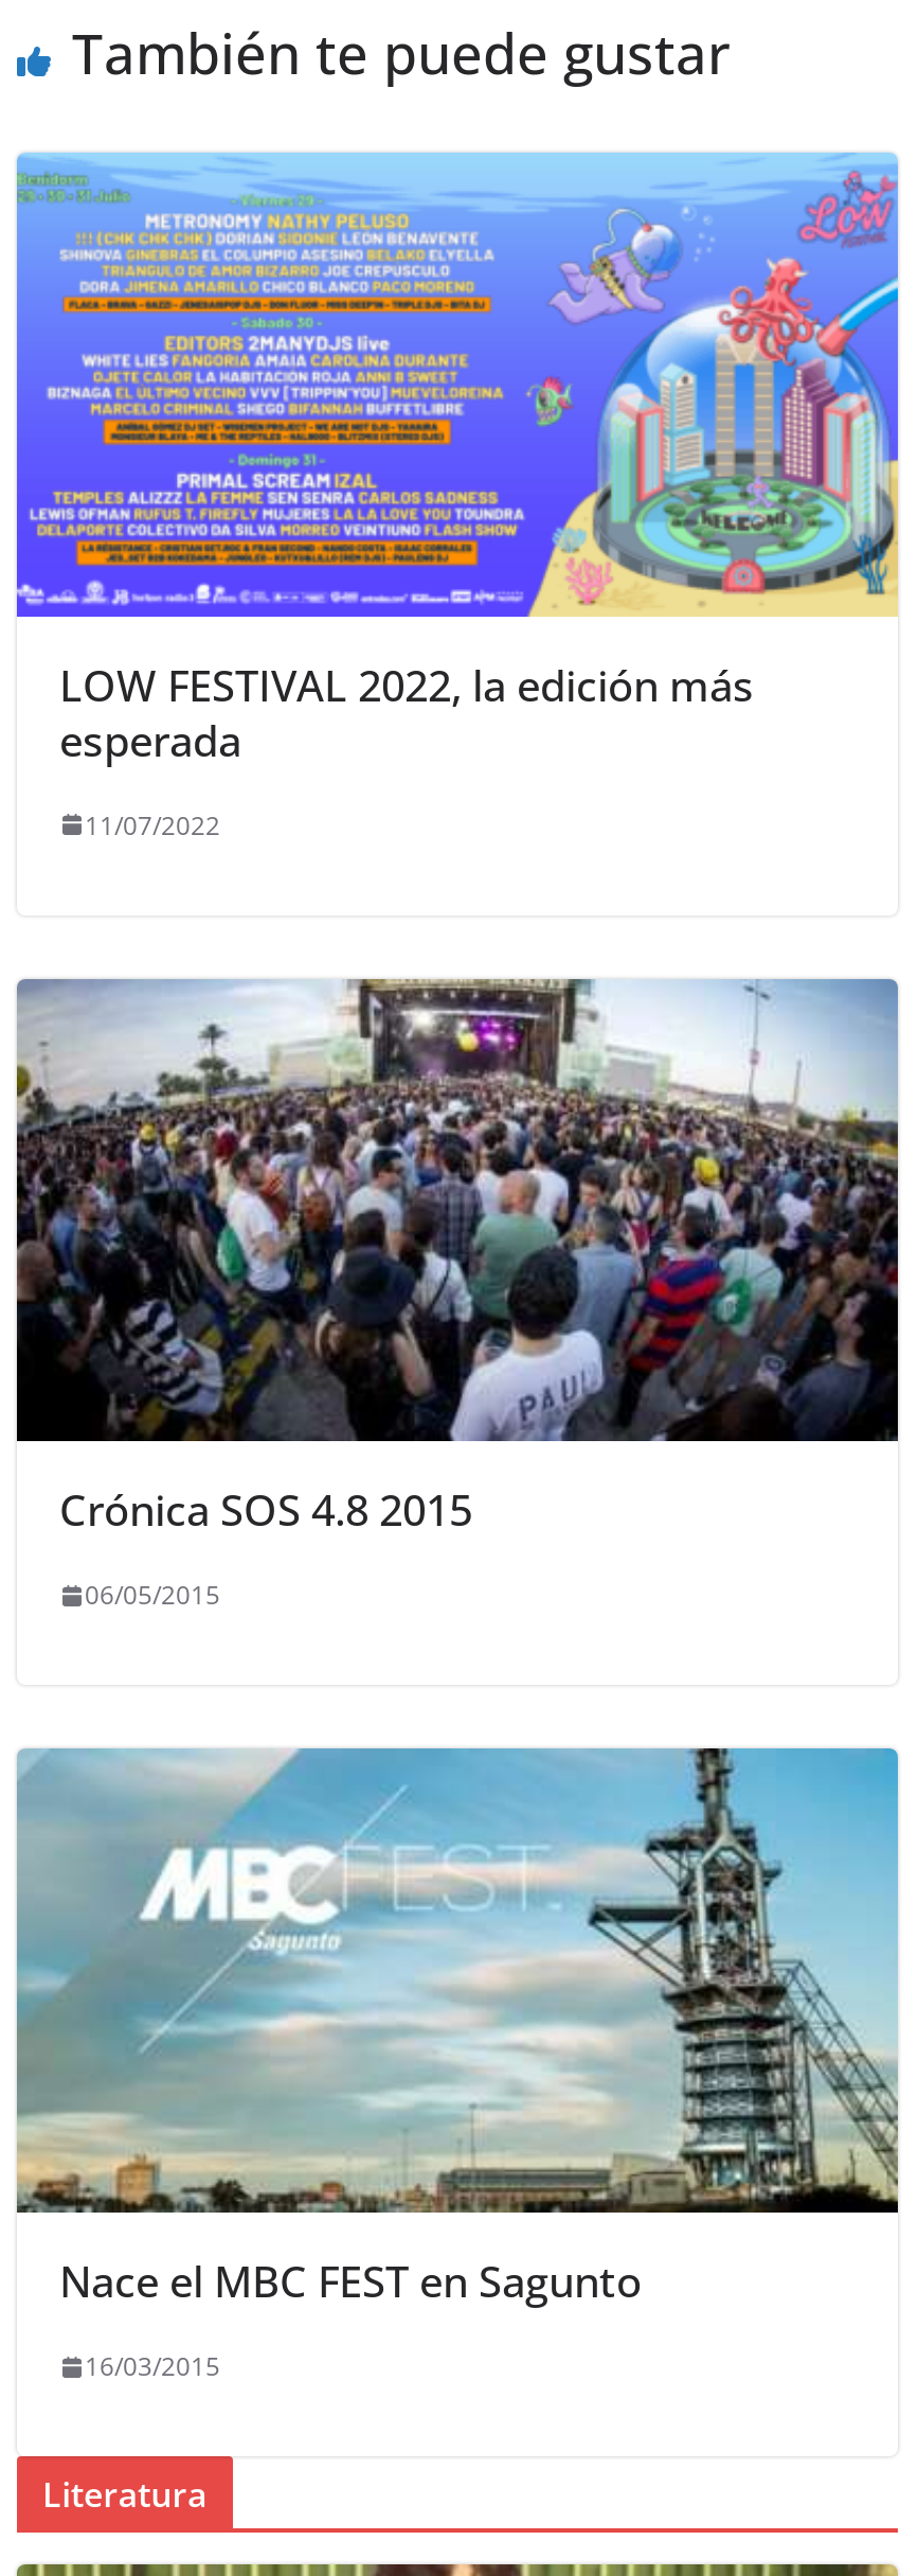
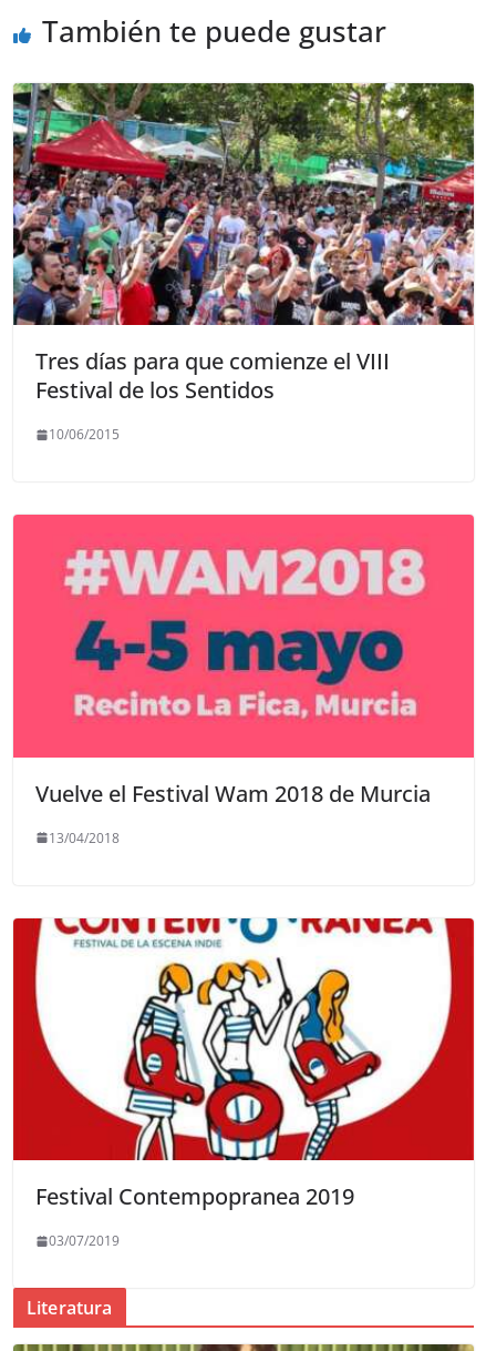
[15,152,900,769] [image] | LOW FESTIVAL 2022, la edición más | esperada -> [12,82,475,405] [image] | Tres días para que comienze el VIII | Festival de los Sentidos
[85,807,220,843] 11/07/2022 -> [49,425,120,444] 10/06/2015
[15,976,900,1539] [image] | Crónica SOS 4.8 2015 -> [12,514,475,808] [image] | Vuelve el Festival Wam 2018 de Murcia
[85,1577,220,1613] 06/05/2015 -> [49,828,120,847] 13/04/2018
[15,1745,900,2310] [image] | Nace el MBC FEST en Sagunto -> [12,917,475,1212] [image] | Festival Contempopranea 2019
[85,2348,220,2384] 16/03/2015 -> [49,1232,120,1251] 03/07/2019

